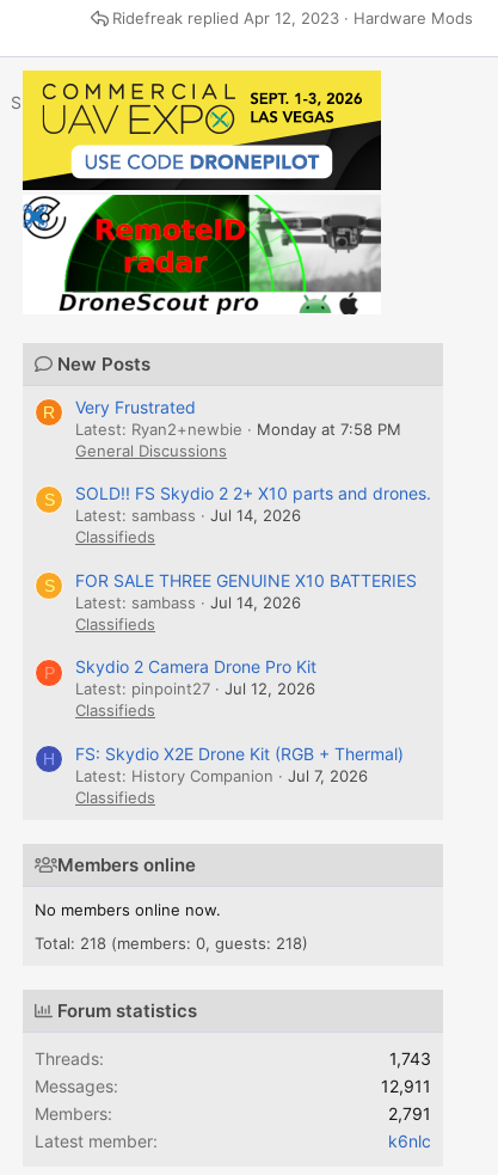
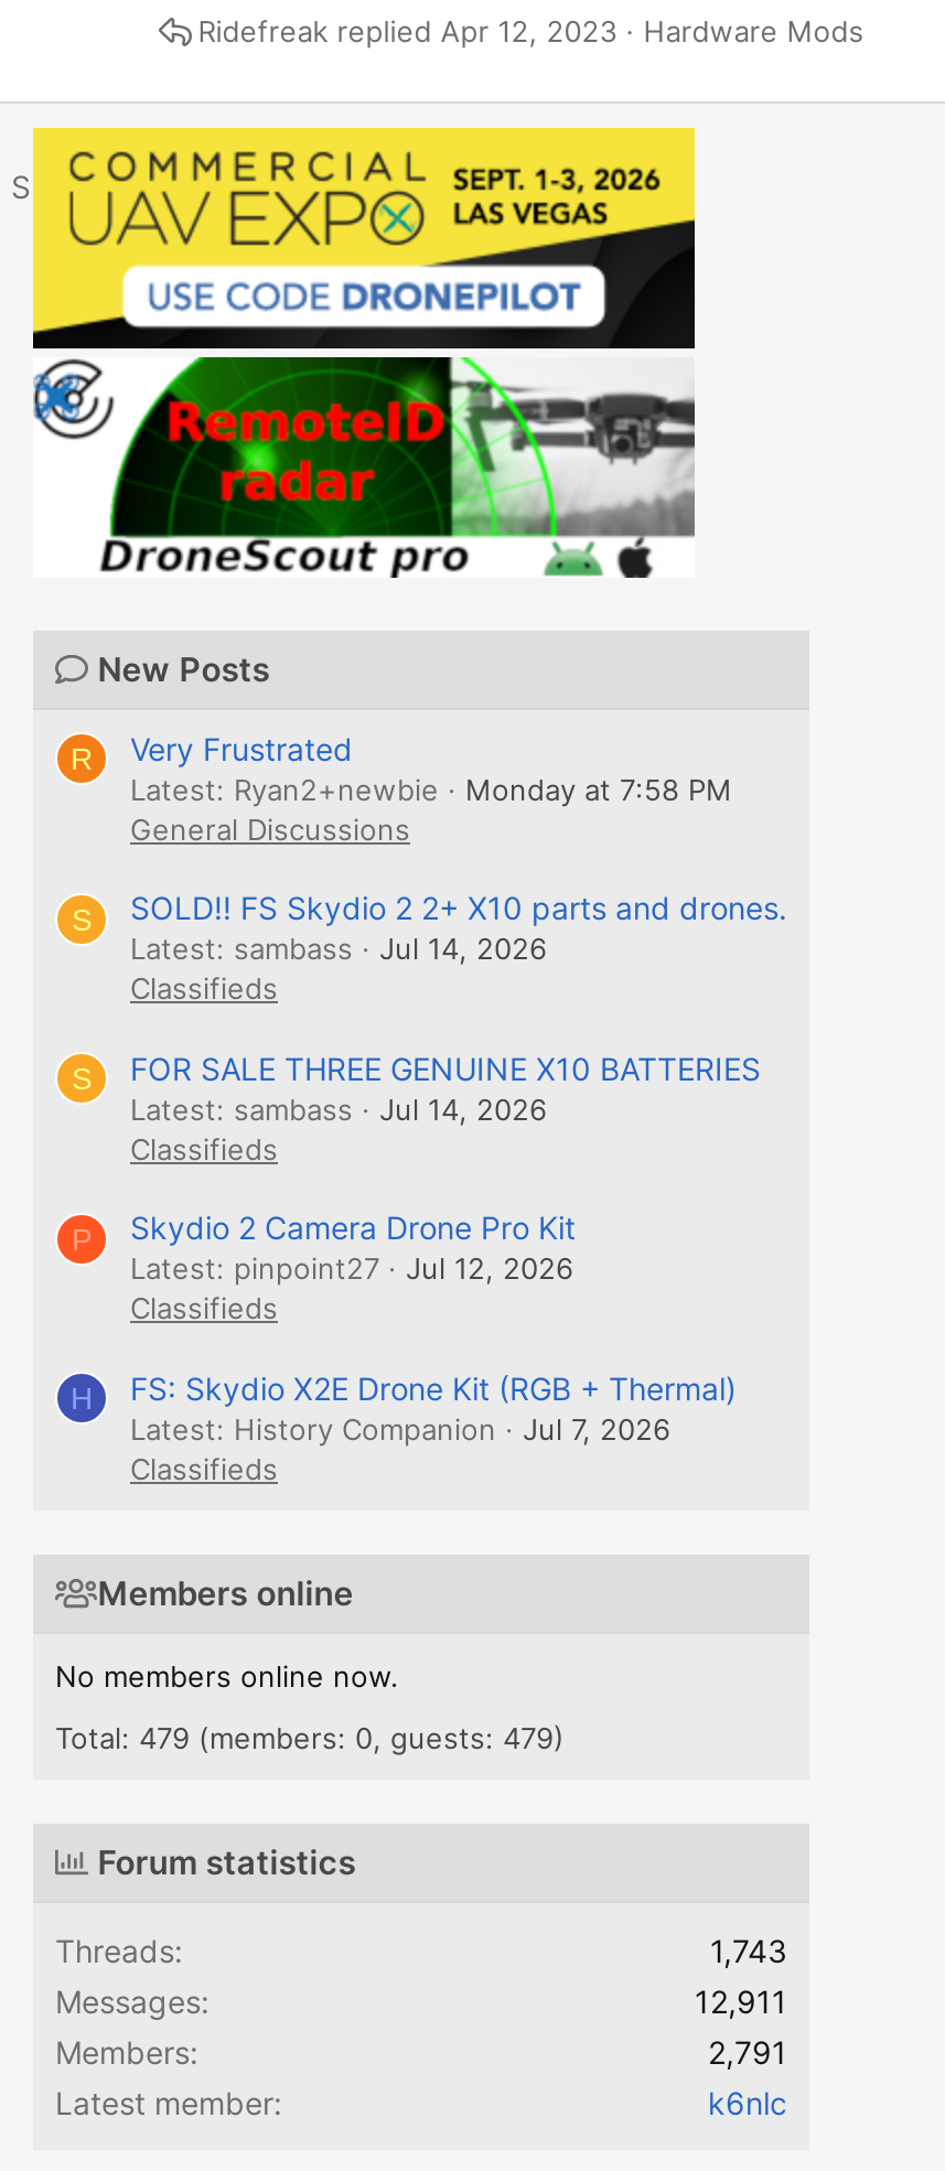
[35,933,308,952] Total: 218 (members: 0, guests: 218) -> [55,1719,565,1754] Total: 479 (members: 0, guests: 479)

